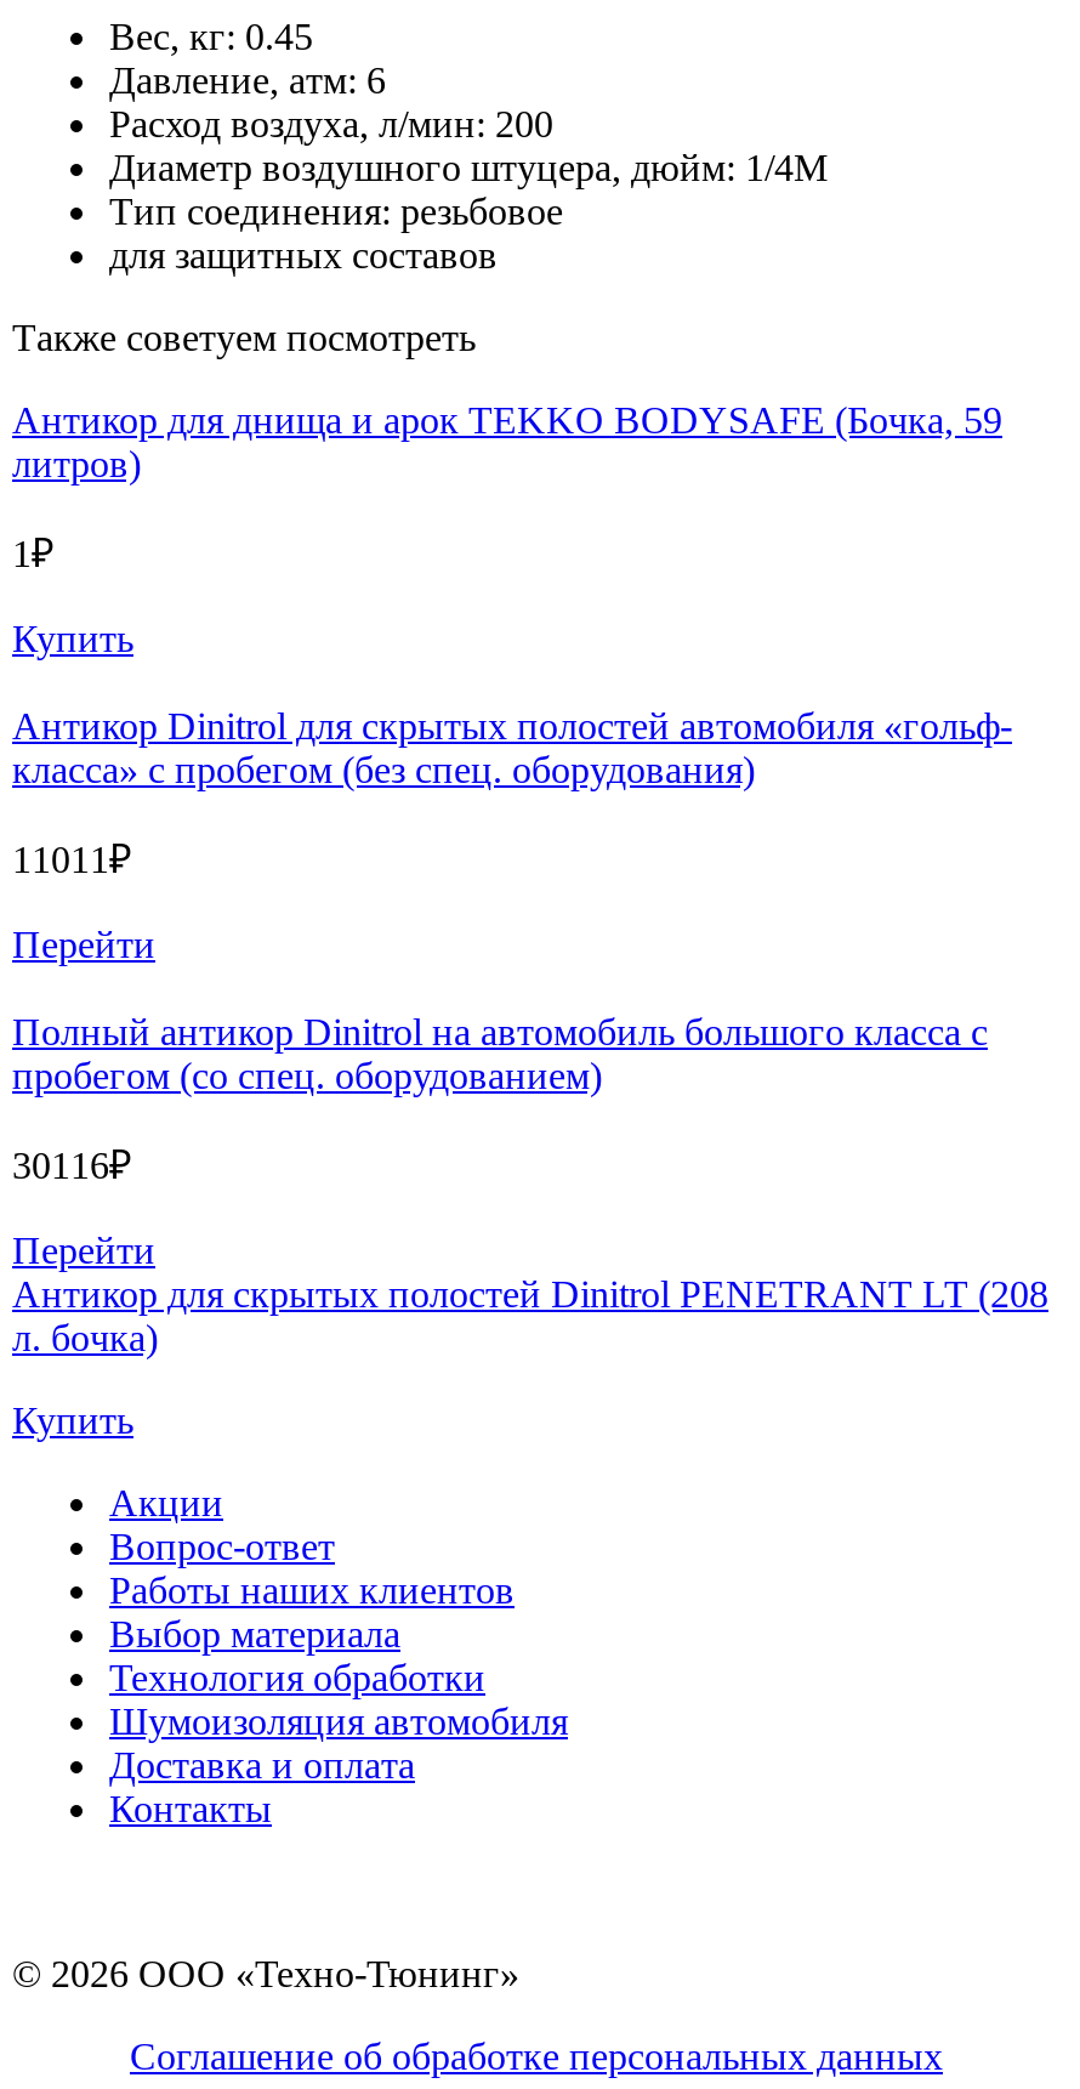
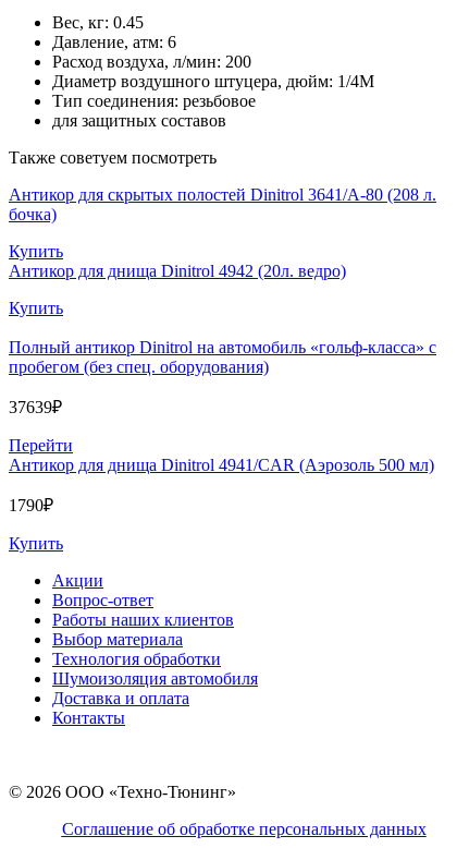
[12,400,1002,575] Антикор для днища и арок TEKKO BODYSAFE (Бочка, 59 | литров) | 1 ₽ -> [9,186,436,224] Антикор для скрытых полостей Dinitrol 3641/А-80 (208 л. | бочка)
[12,706,1012,881] Антикор Dinitrol для скрытых полостей автомобиля «гольф- | класса» с пробегом (без спец. оборудования) | 11011 ₽ -> [9,262,436,417] Антикор для днища Dinitrol 4942 (20л. ведро) | Купить | Полный антикор Dinitrol на автомобиль «гольф-класса» с | пробегом (без спец. оборудования) | 37639₽
[12,1012,1048,1359] Полный антикор Dinitrol на автомобиль большого класса с | пробегом (со спец. оборудованием) | 30116₽ | Перейти | Антикор для скрытых полостей Dinitrol PENETRANT LT (208 | л. бочка) -> [9,456,434,515] Антикор для днища Dinitrol 4941/CAR (Аэрозоль 500 мл) | 1790₽

